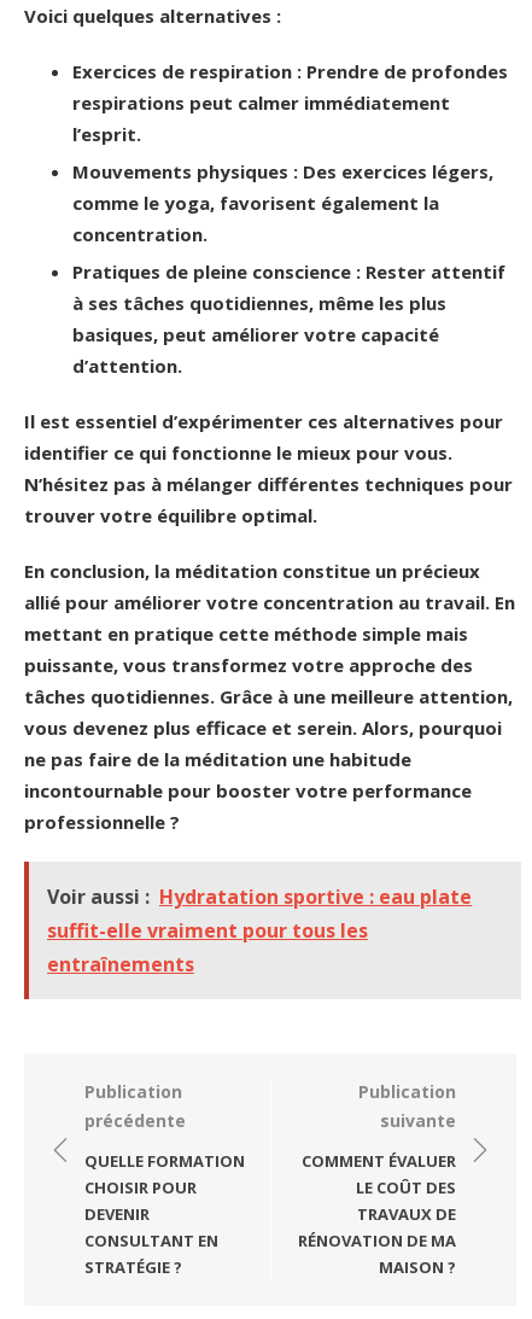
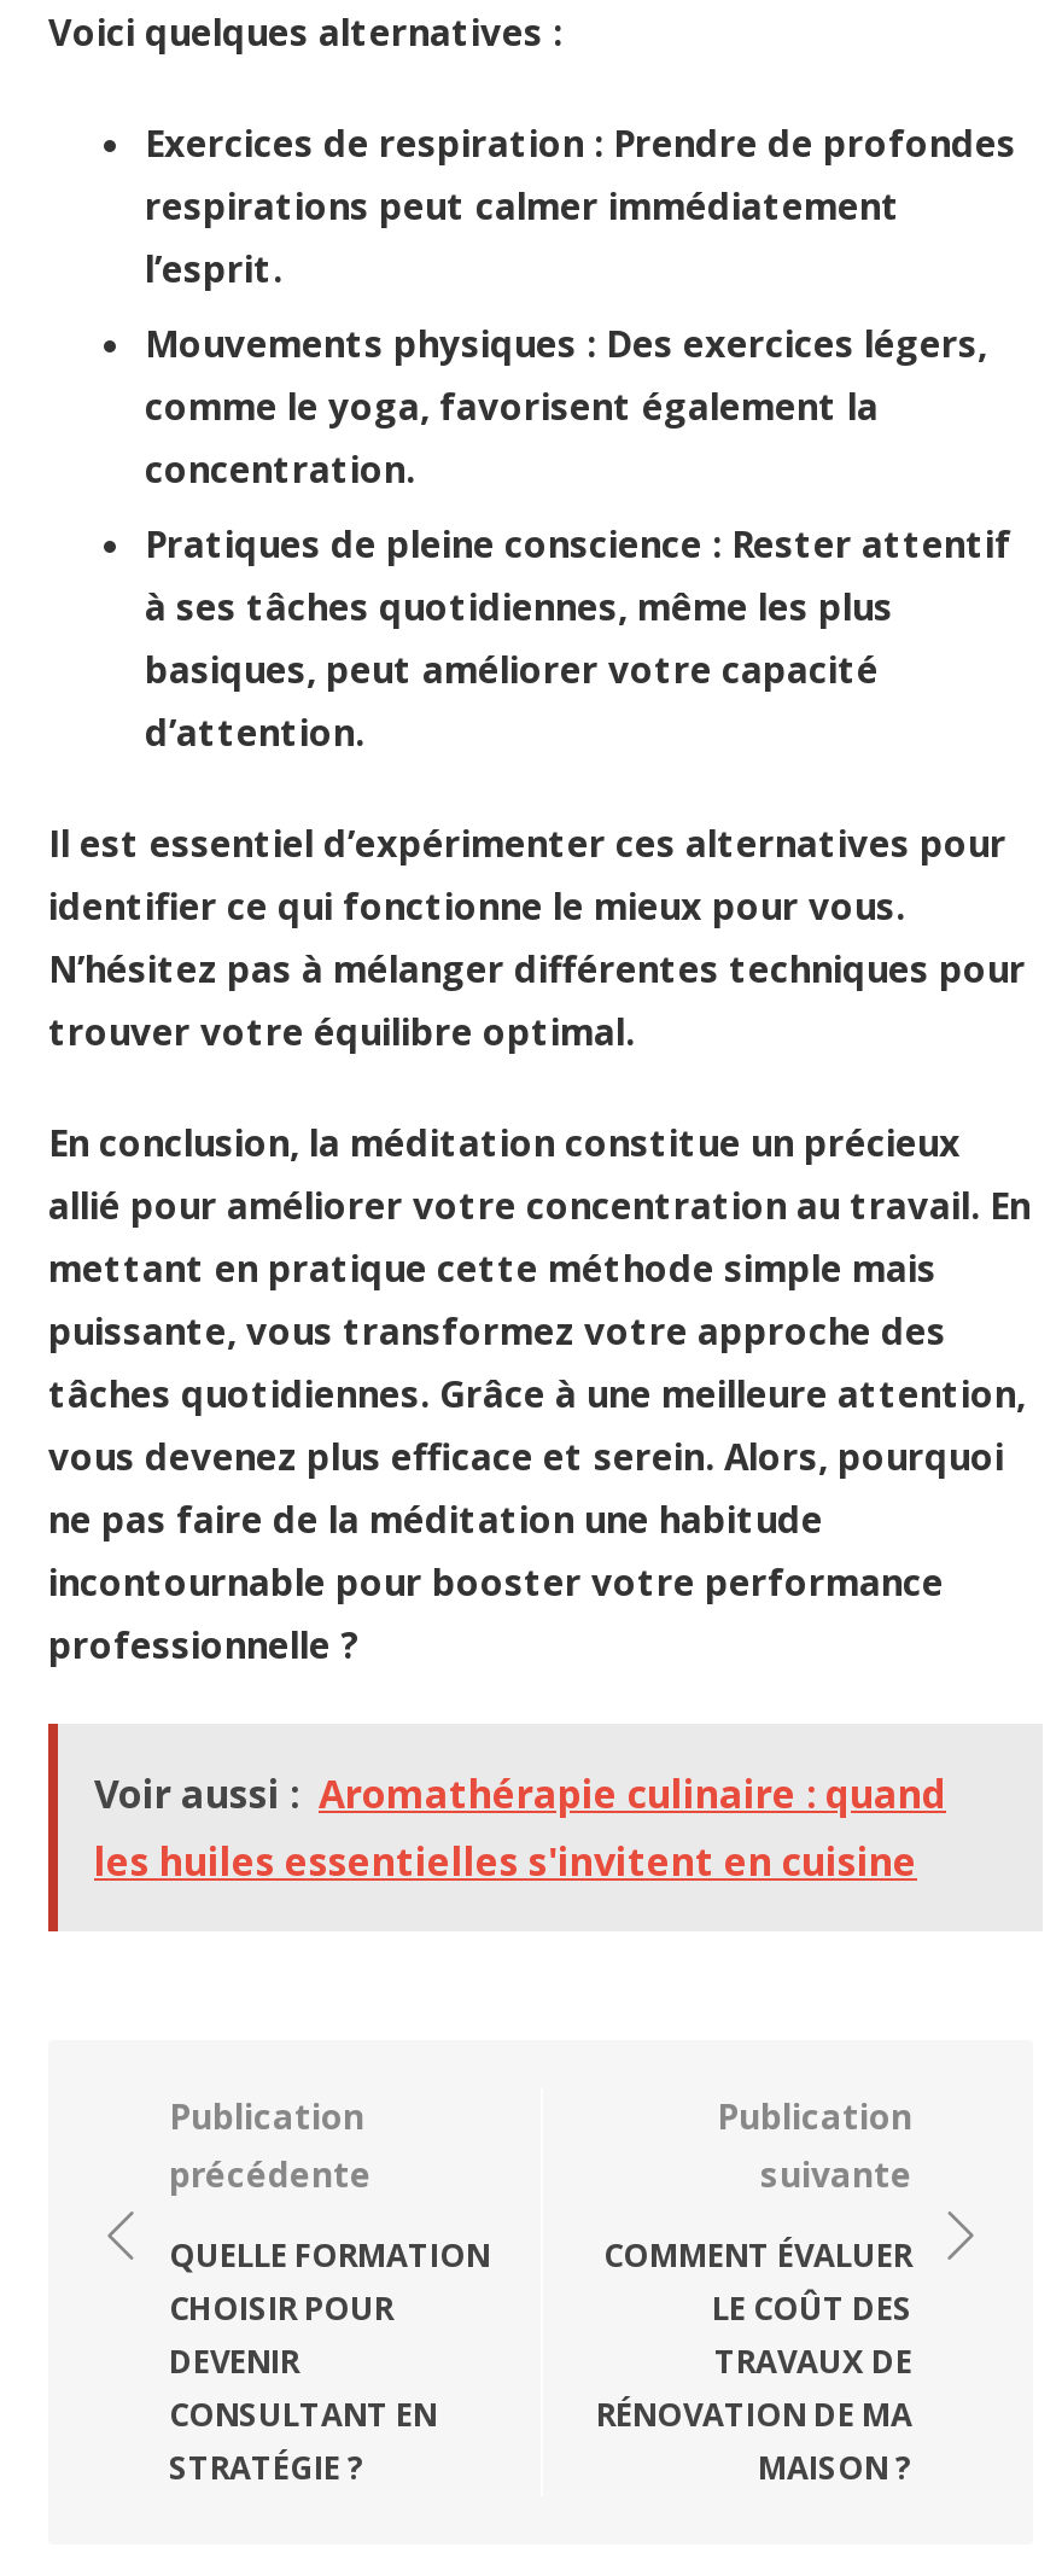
[47,883,472,977] Voir aussi : Hydratation sportive : eau plate | suffit-elle vraiment pour tous les | entraînements -> [94,1767,946,1888] Voir aussi : Aromathérapie culinaire : quand | les huiles essentielles s'invitent en cuisine

